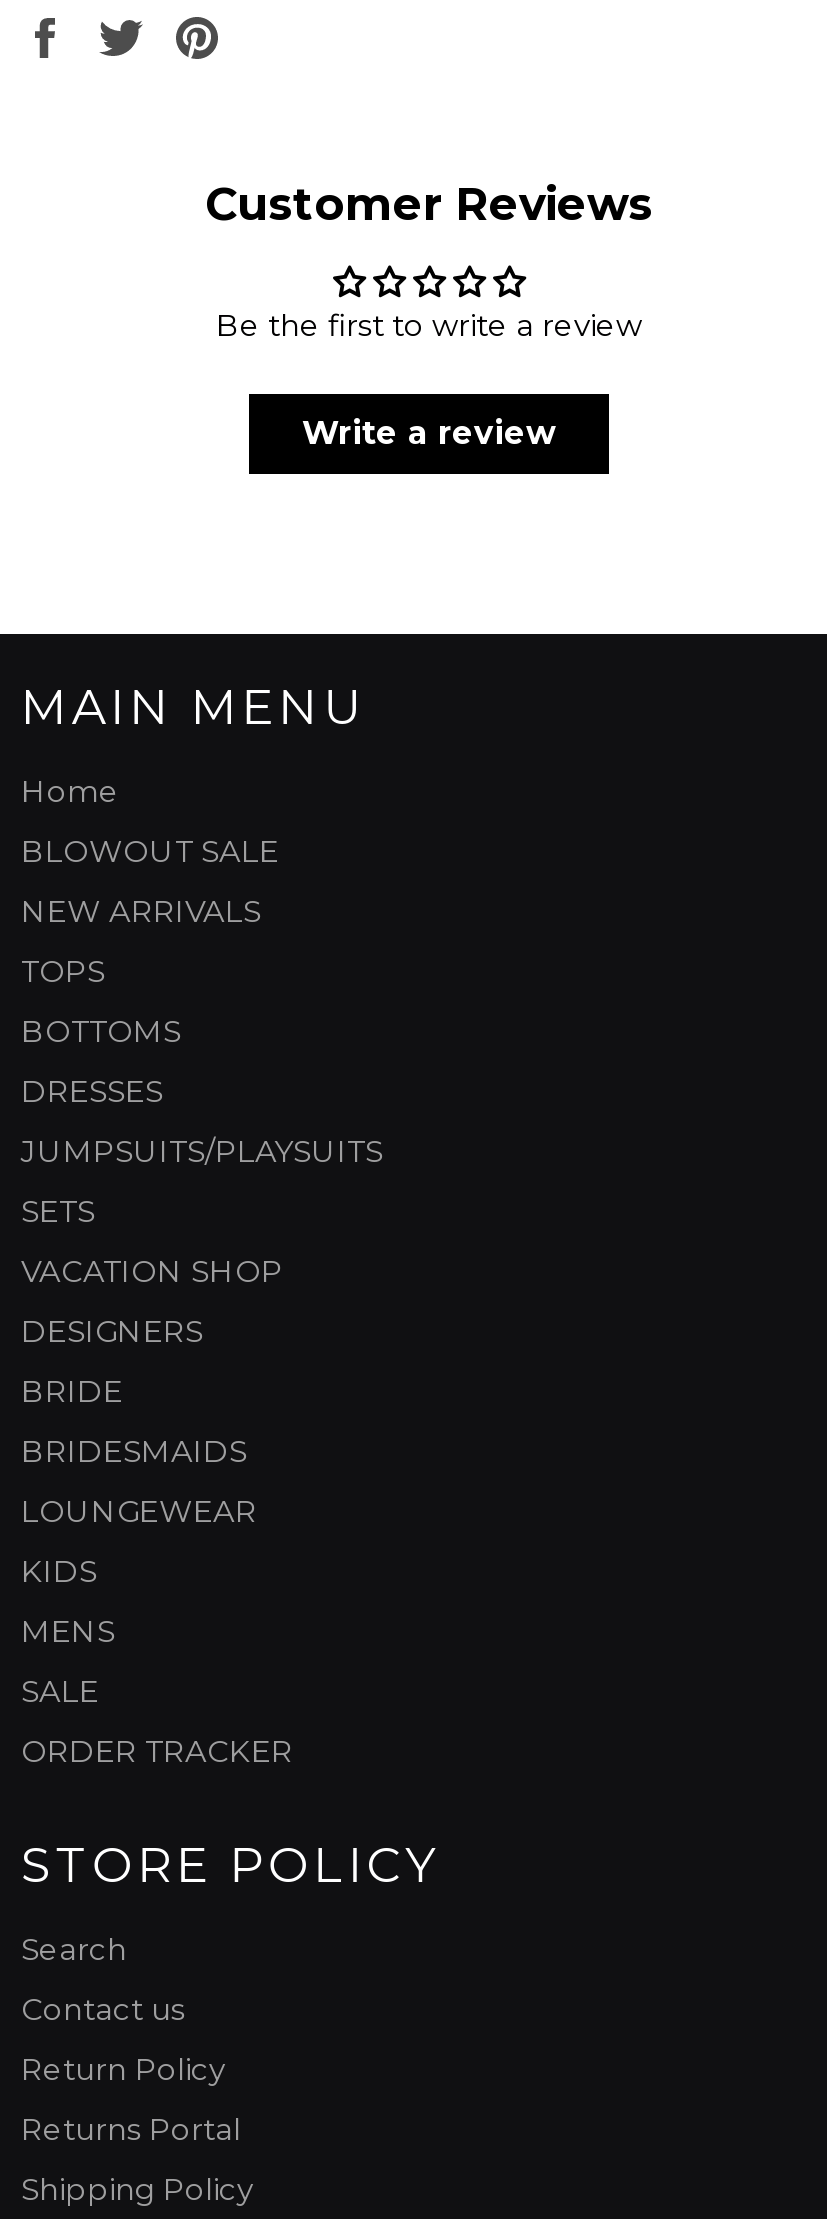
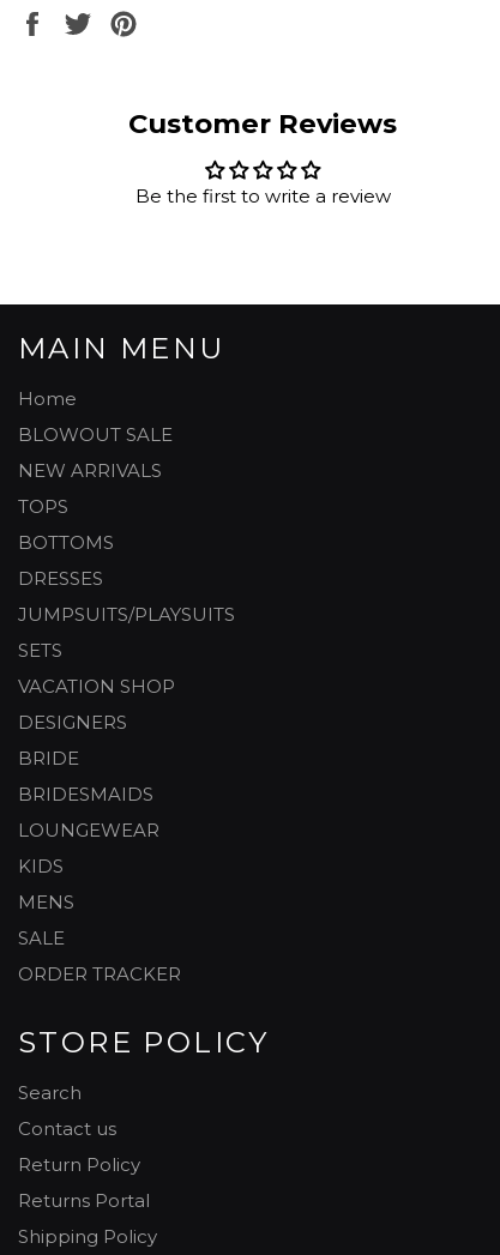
[302,414,556,452] Write a review -> none

